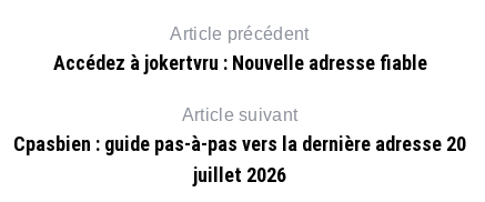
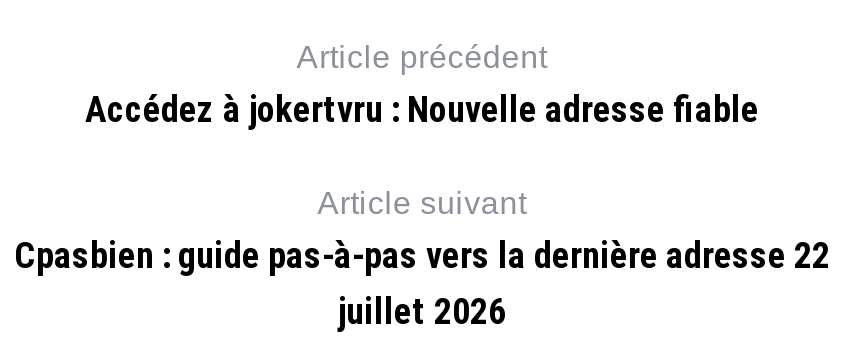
[13,133,466,156] Cpasbien : guide pas-à-pas vers la dernière adresse 20 -> [14,235,830,277] Cpasbien : guide pas-à-pas vers la dernière adresse 22

